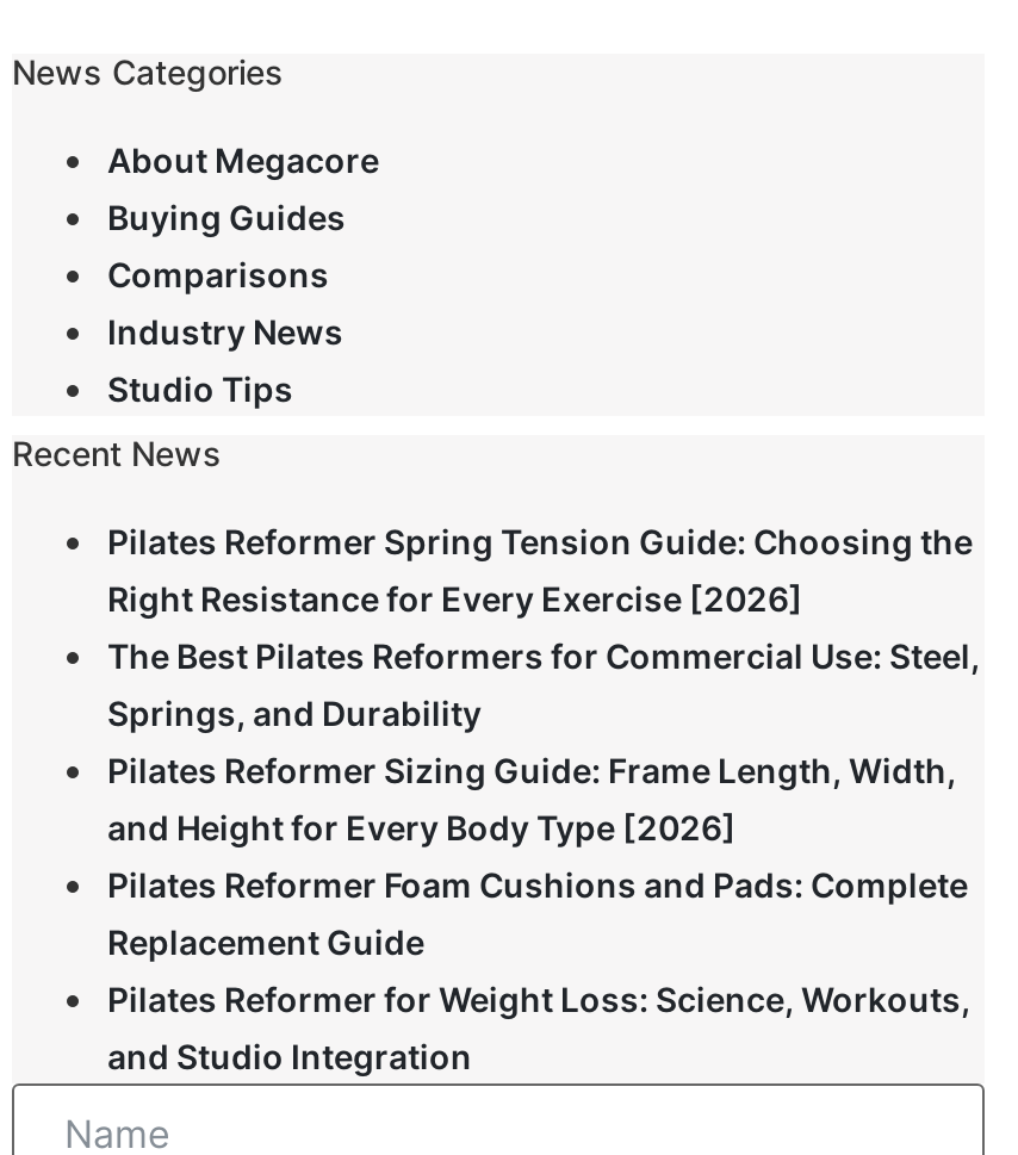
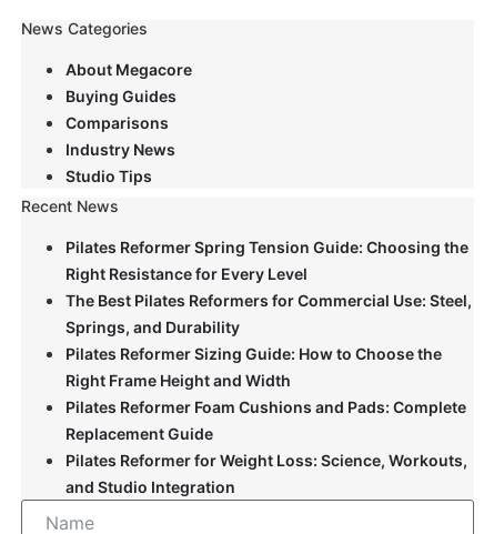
[107,579,803,620] Right Resistance for Every Exercise [2026] -> [65,265,308,284] Right Resistance for Every Level
[107,751,956,848] Pilates Reformer Sizing Guide: Frame Length, Width, | and Height for Every Body Type [2026] -> [65,345,442,390] Pilates Reformer Sizing Guide: How to Choose the | Right Frame Height and Width

